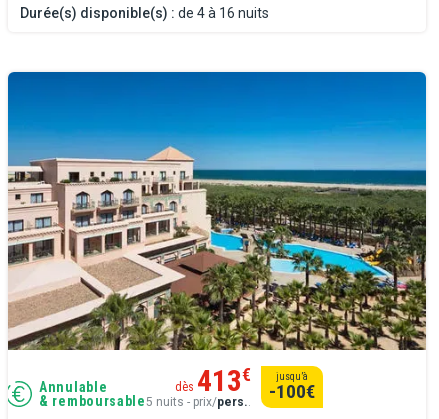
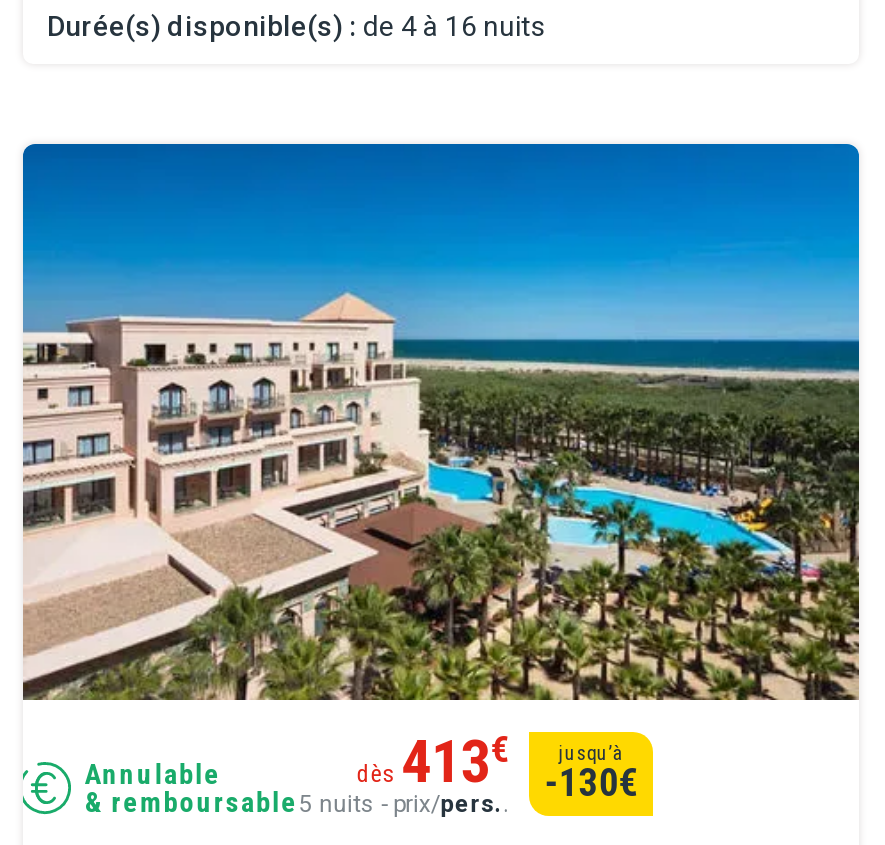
[269,380,315,403] -100€ -> [545,760,637,806] -130€

